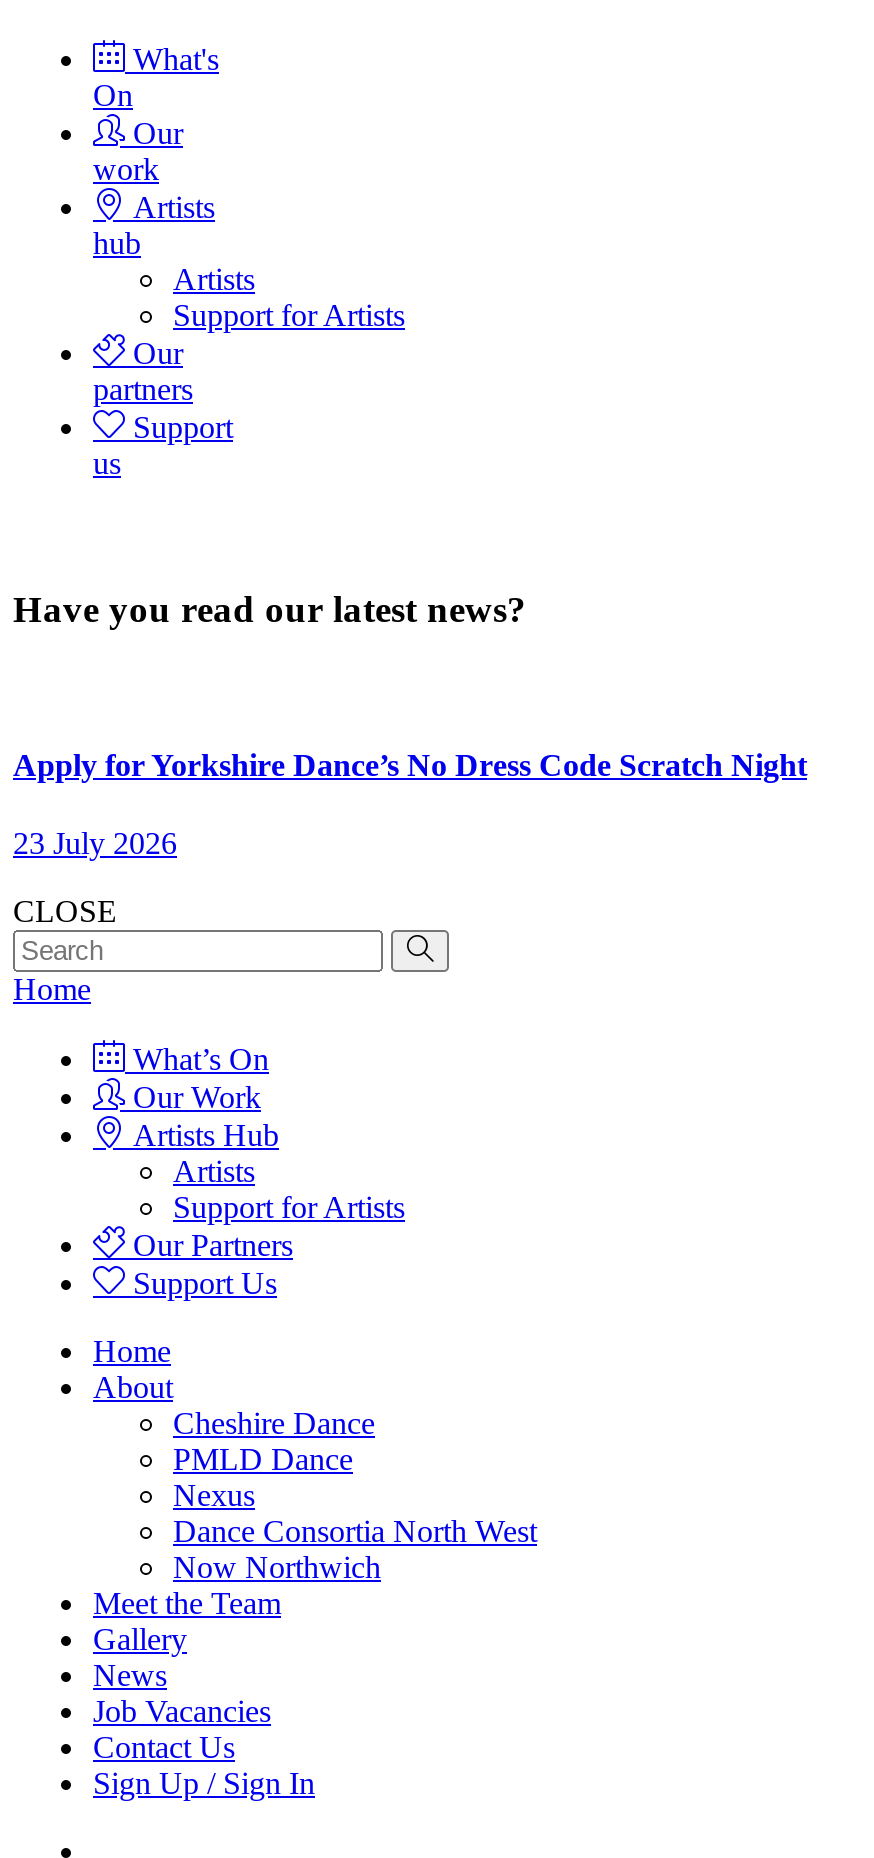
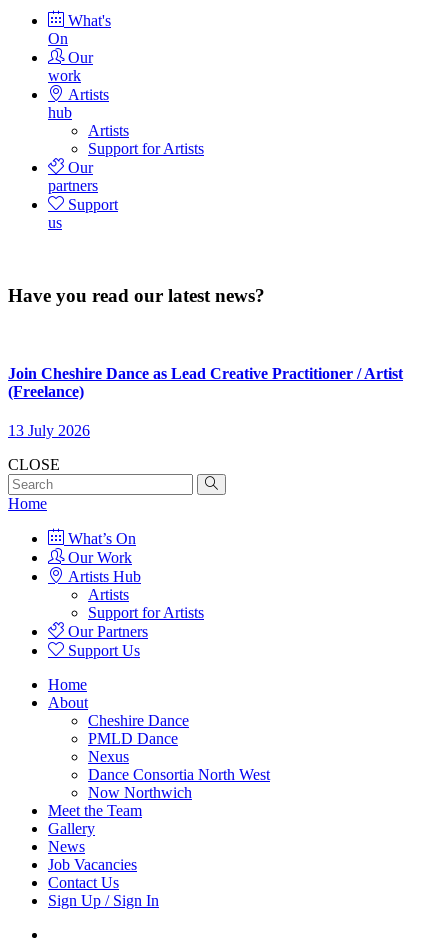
[13,747,807,781] Apply for Yorkshire Dance’s No Dress Code Scratch Night -> [8,365,403,400] Join Cheshire Dance as Lead Creative Practitioner / Artist | (Freelance)
[13,826,177,860] 23 July 2026 -> [8,422,90,439] 13 July 2026

